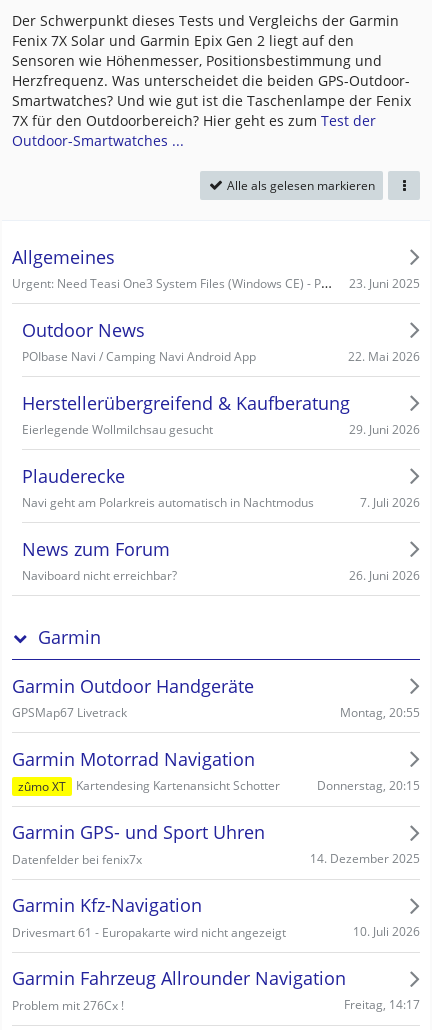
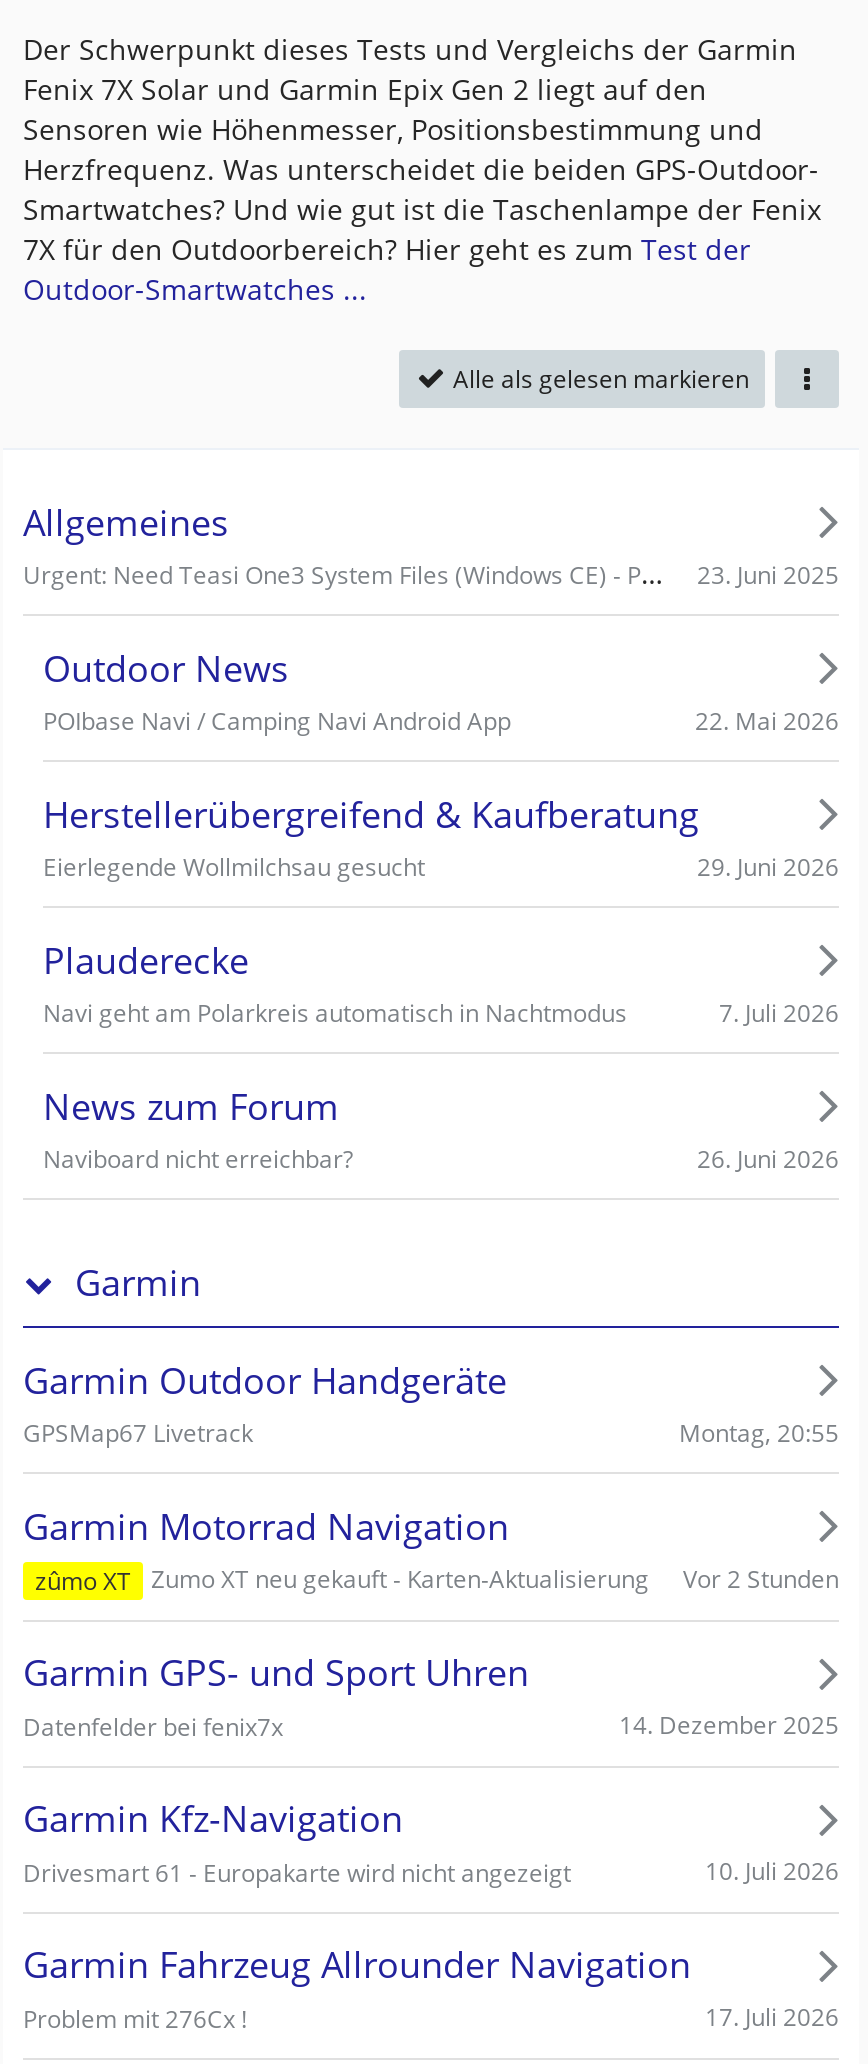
[18,777,420,795] zûmo XT Kartendesing Kartenansicht Schotter | Donnerstag, 20:15 -> [35,1562,839,1598] zûmo XT Zumo XT neu gekauft - Karten-Aktualisierung | Vor 2 Stunden
[344,996,420,1013] Freitag, 14:17 -> [705,2000,839,2034] 17. Juli 2026

